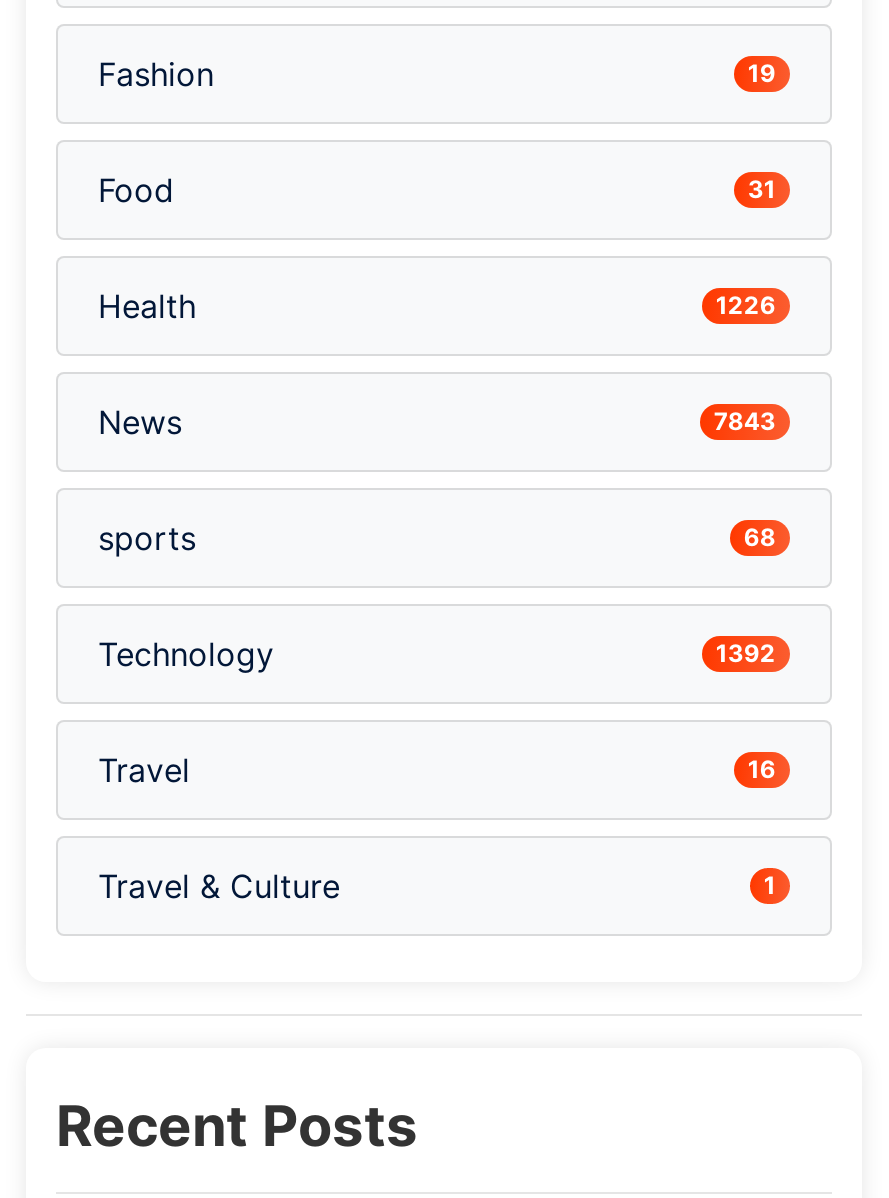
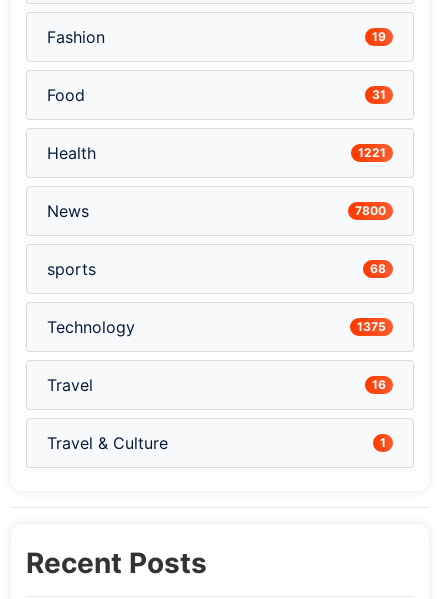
[716,290,776,320] 1226 -> [358,145,386,160] 1221
[714,406,776,436] 7843 -> [355,203,386,218] 7800
[716,638,776,668] 1392 -> [357,319,386,334] 1375

